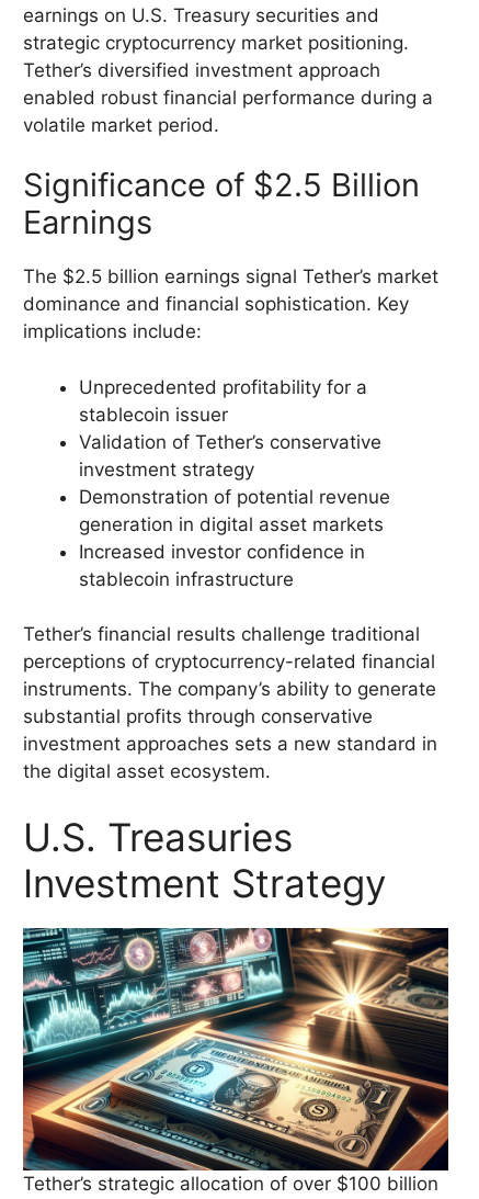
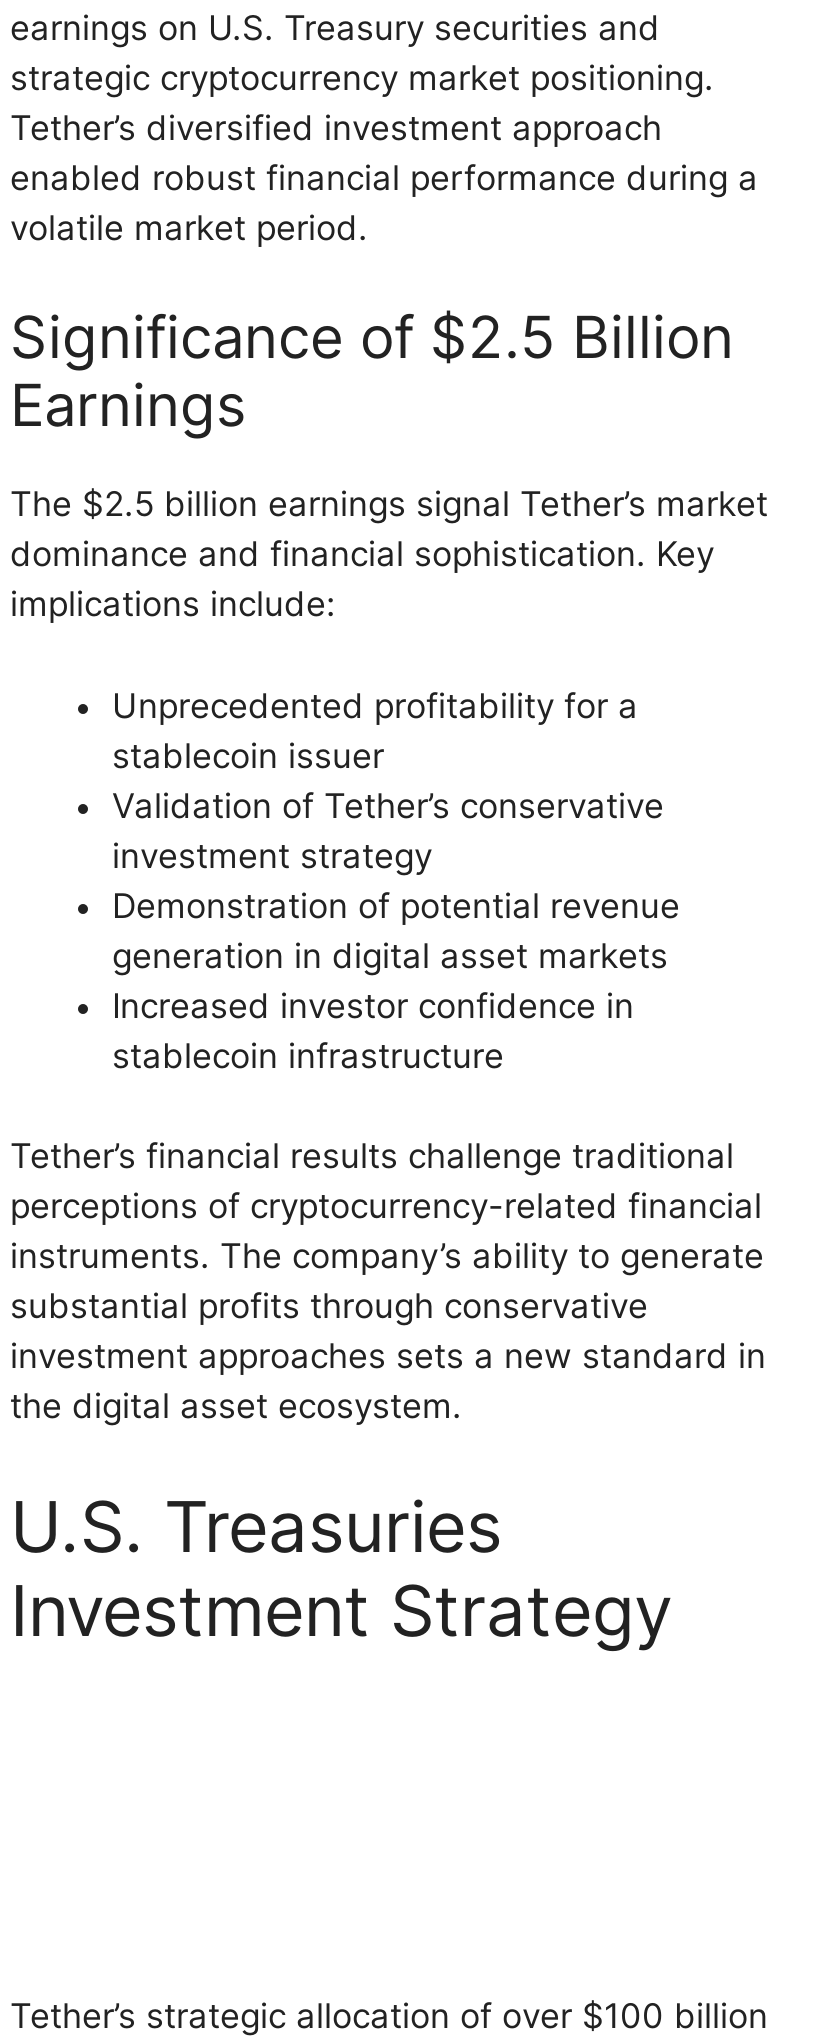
[22,927,449,1172] [image] -> none

